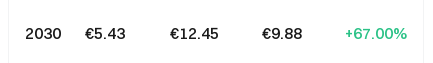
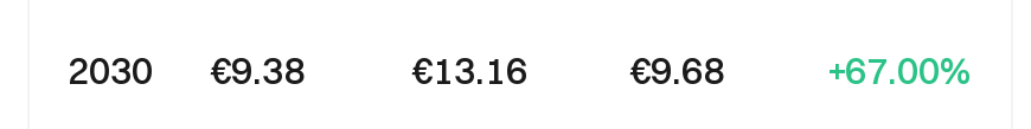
[25,23,125,43] 2030 €5.43 -> [68,46,305,93] 2030 €9.38
[170,23,219,43] €12.45 -> [411,46,527,93] €13.16
[262,23,302,43] €9.88 -> [629,46,724,93] €9.68

